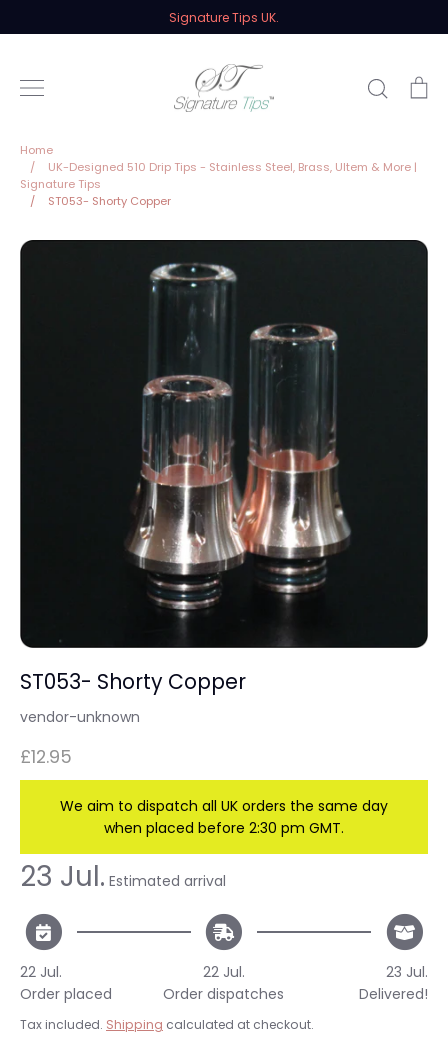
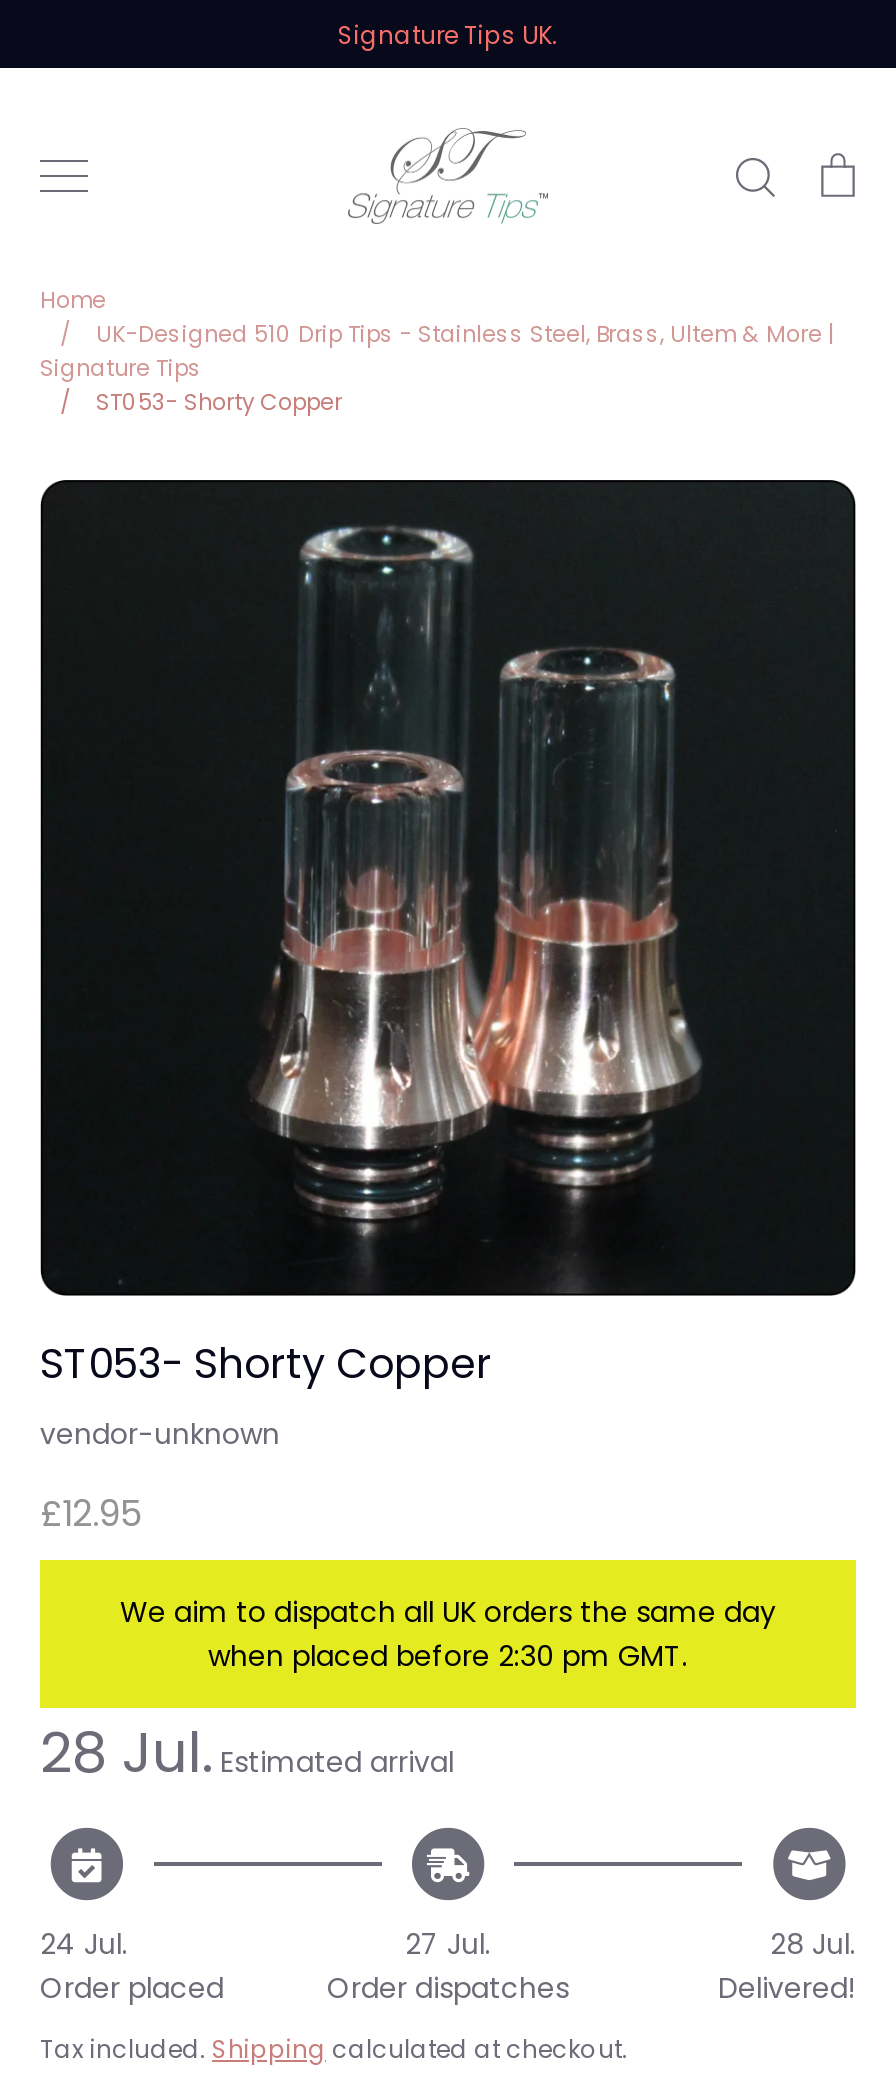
[20,857,226,896] 23 Jul.Estimated arrival -> [40,1714,454,1792] 28 Jul.Estimated arrival
[20,962,62,982] 22 Jul. -> [40,1925,128,1965] 24 Jul.
[203,962,245,982] 22 Jul. -> [405,1925,491,1965] 27 Jul.
[386,962,428,982] 23 Jul. -> [770,1925,856,1965] 28 Jul.

